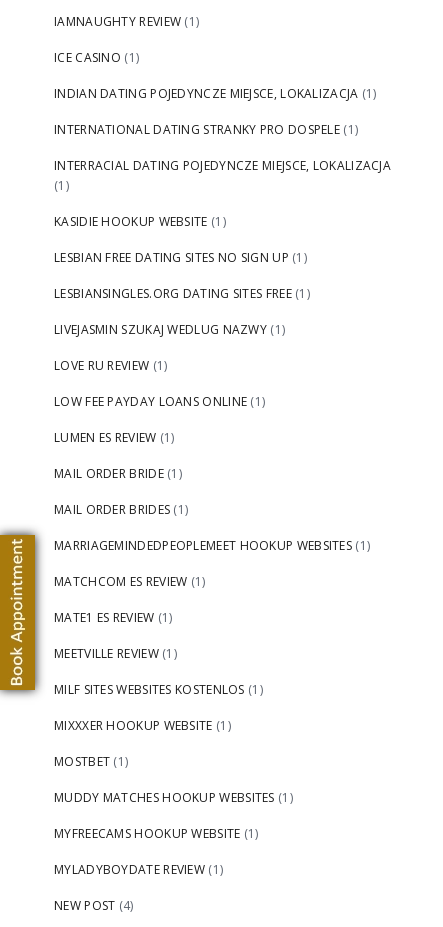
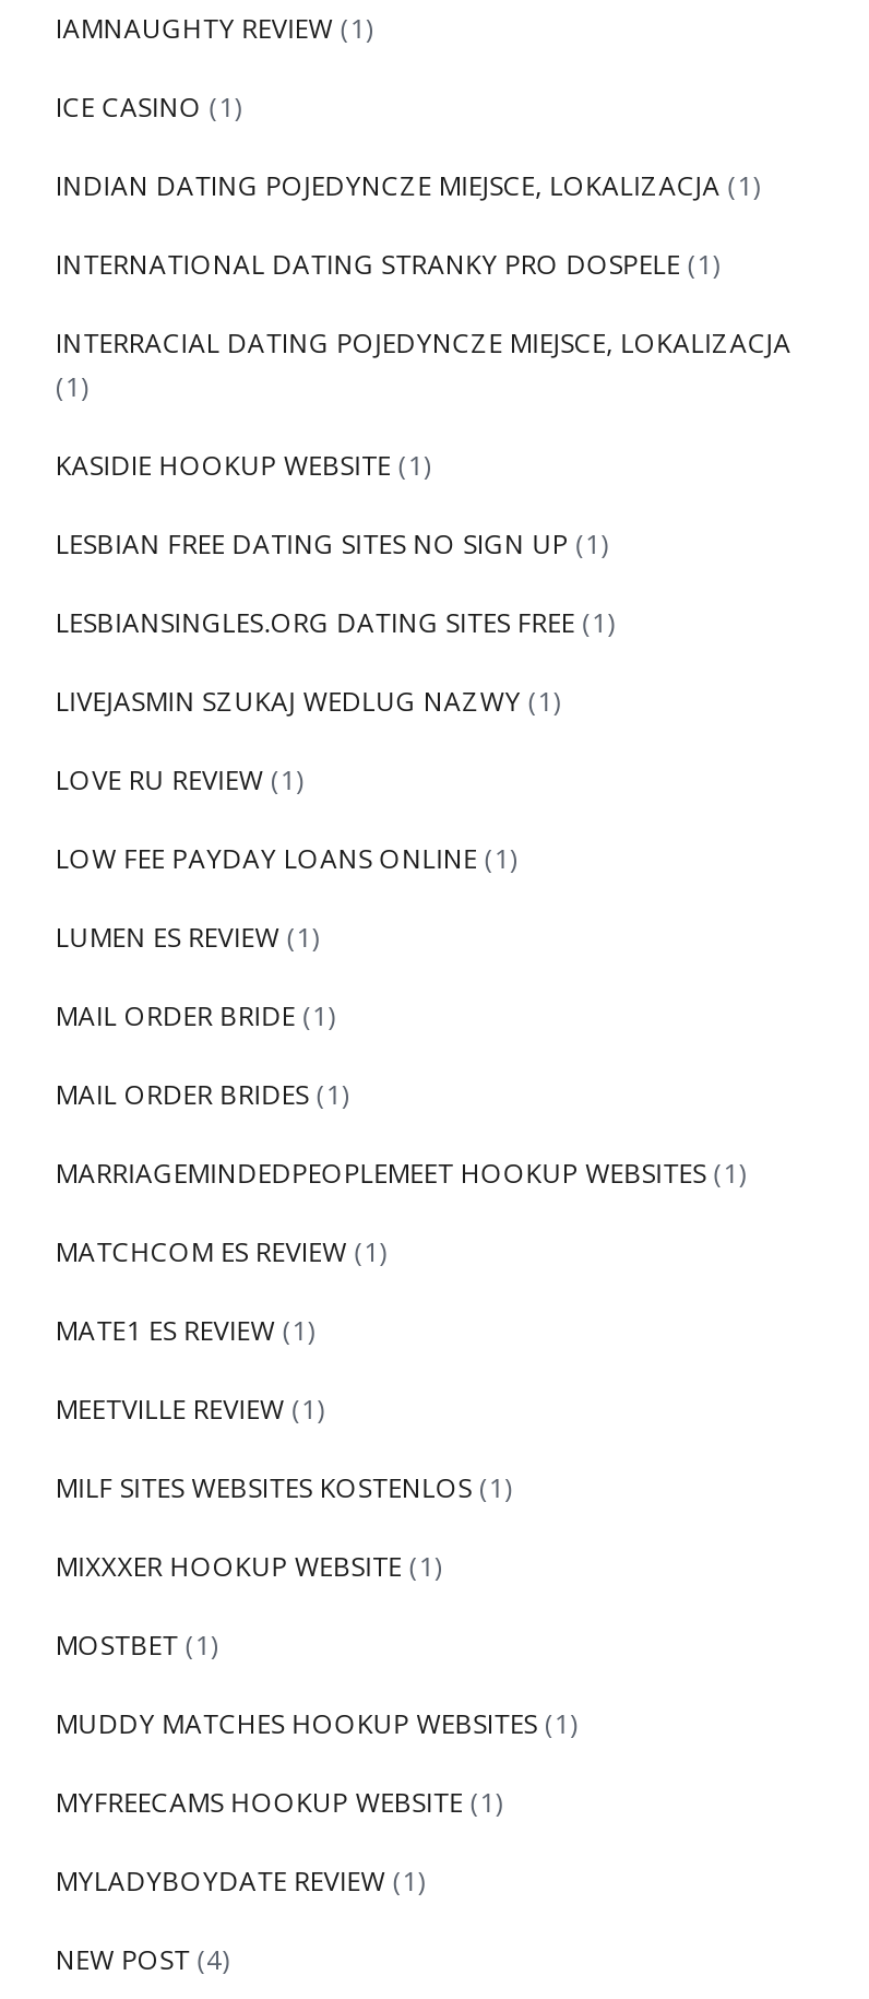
[3,527,43,698] [image] -> none

